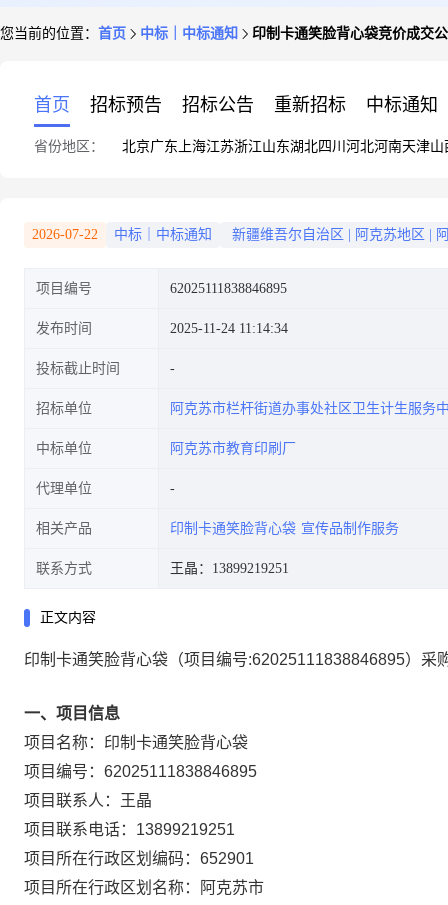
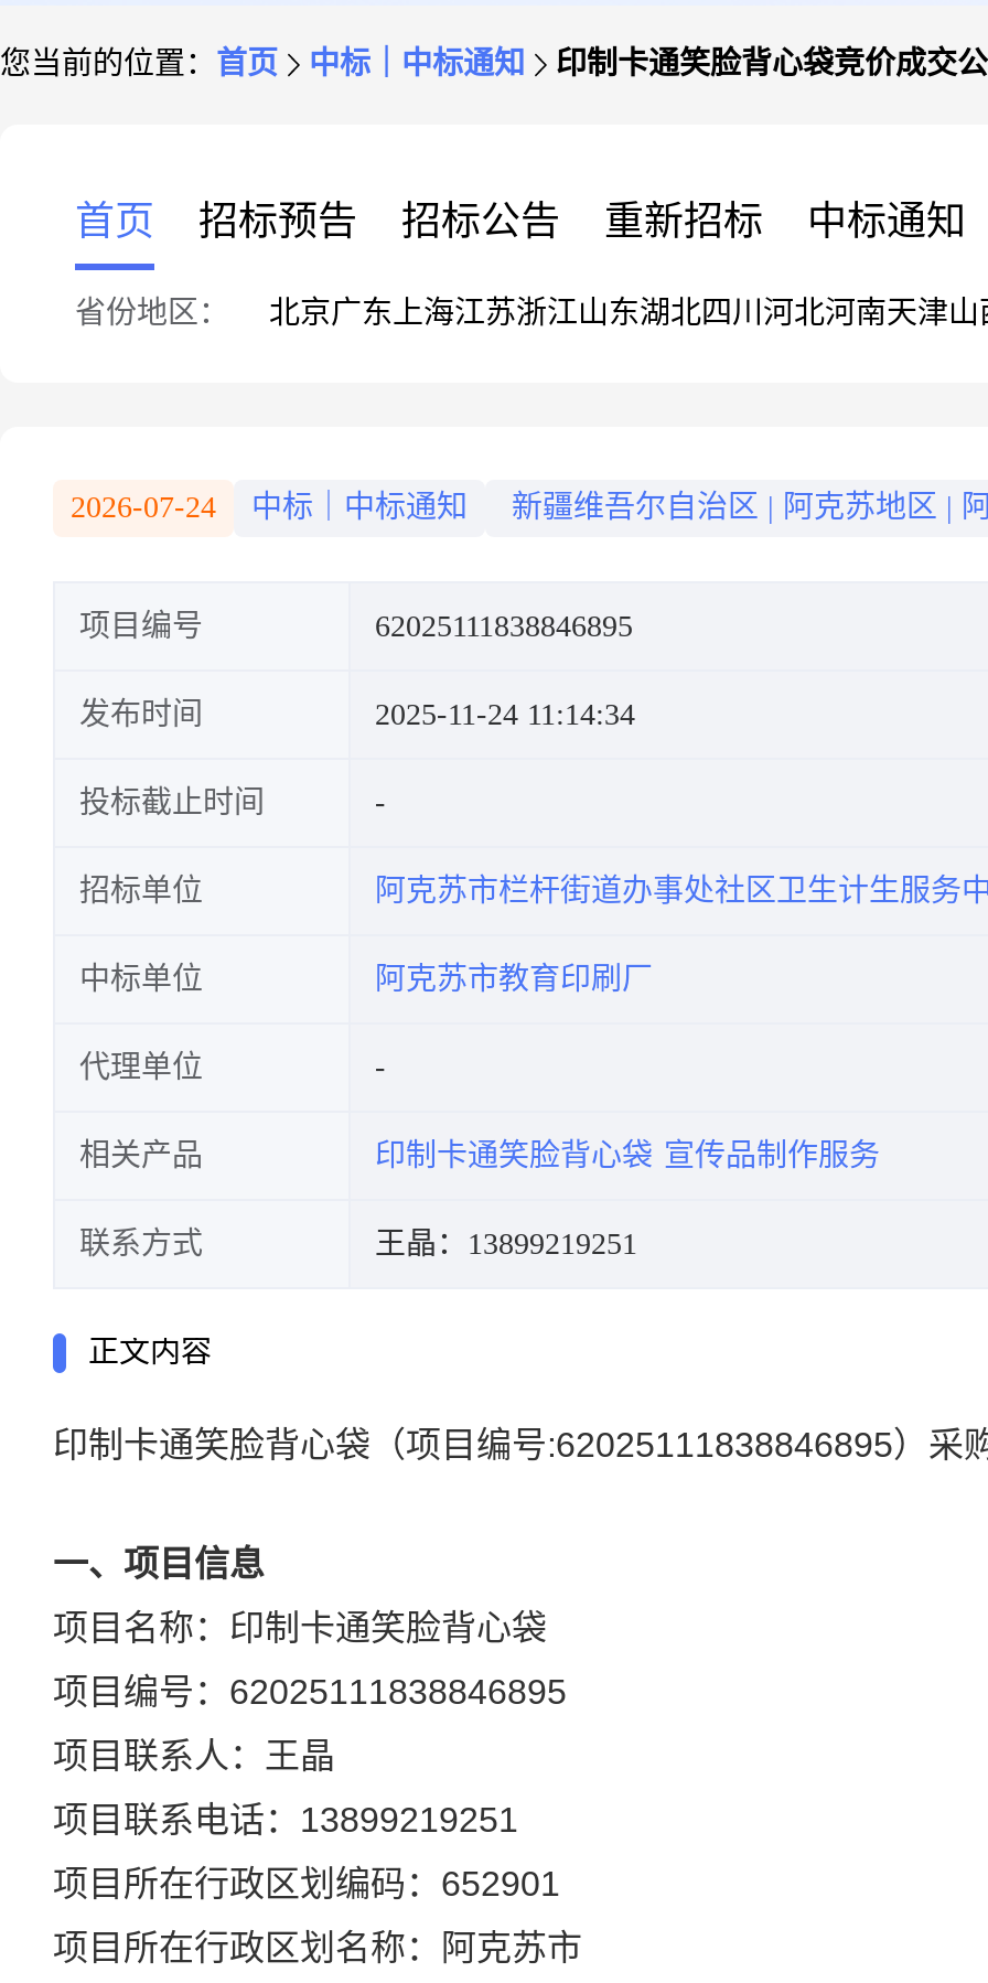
[32,227,98,242] 2026-07-22 -> [71,491,216,524] 2026-07-24

